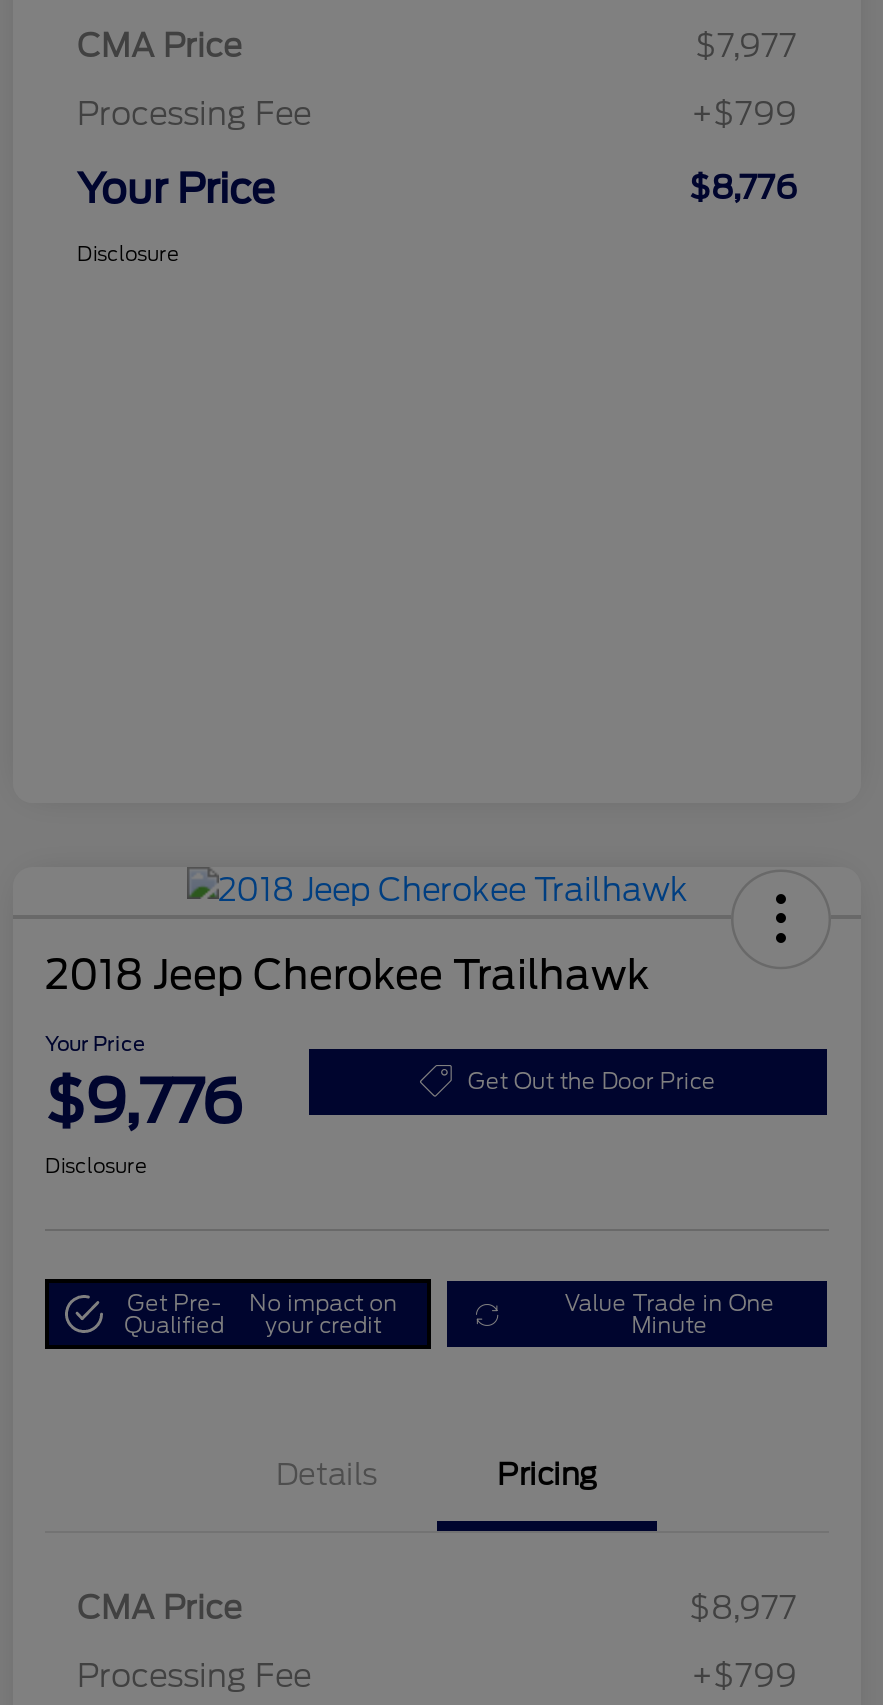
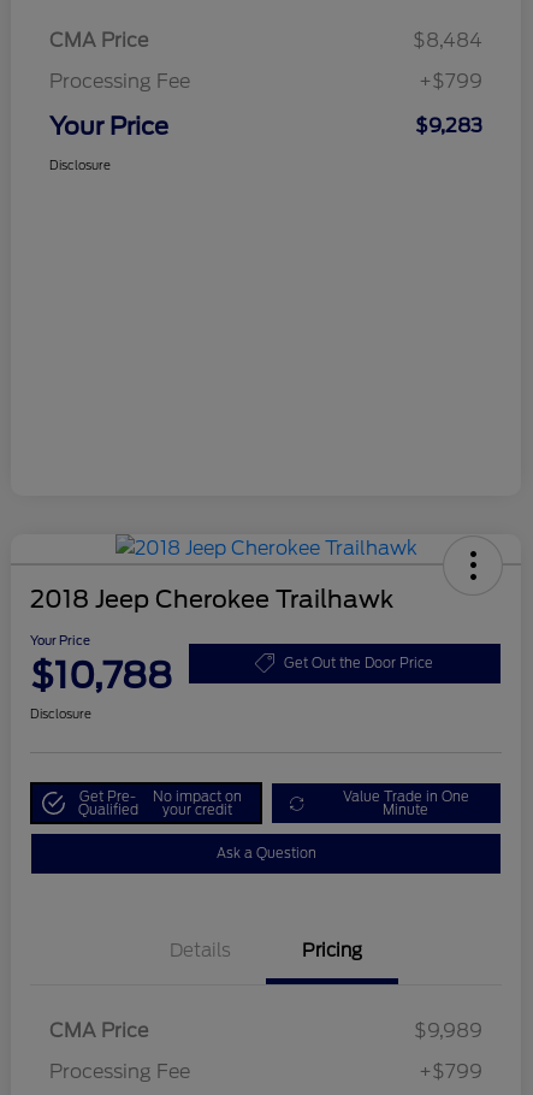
[695,27,797,65] $7,977 -> [413,29,482,52] $8,484
[689,169,797,207] $8,776 -> [415,115,482,137] $9,283
[45,1065,243,1137] $9,776 -> [30,654,172,697] $10,788
none -> [216,845,316,862] Ask a Question
[689,1589,797,1627] $8,977 -> [414,1019,482,1042] $9,989

